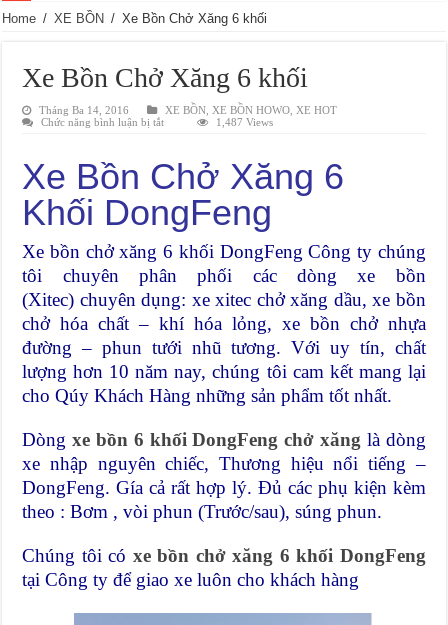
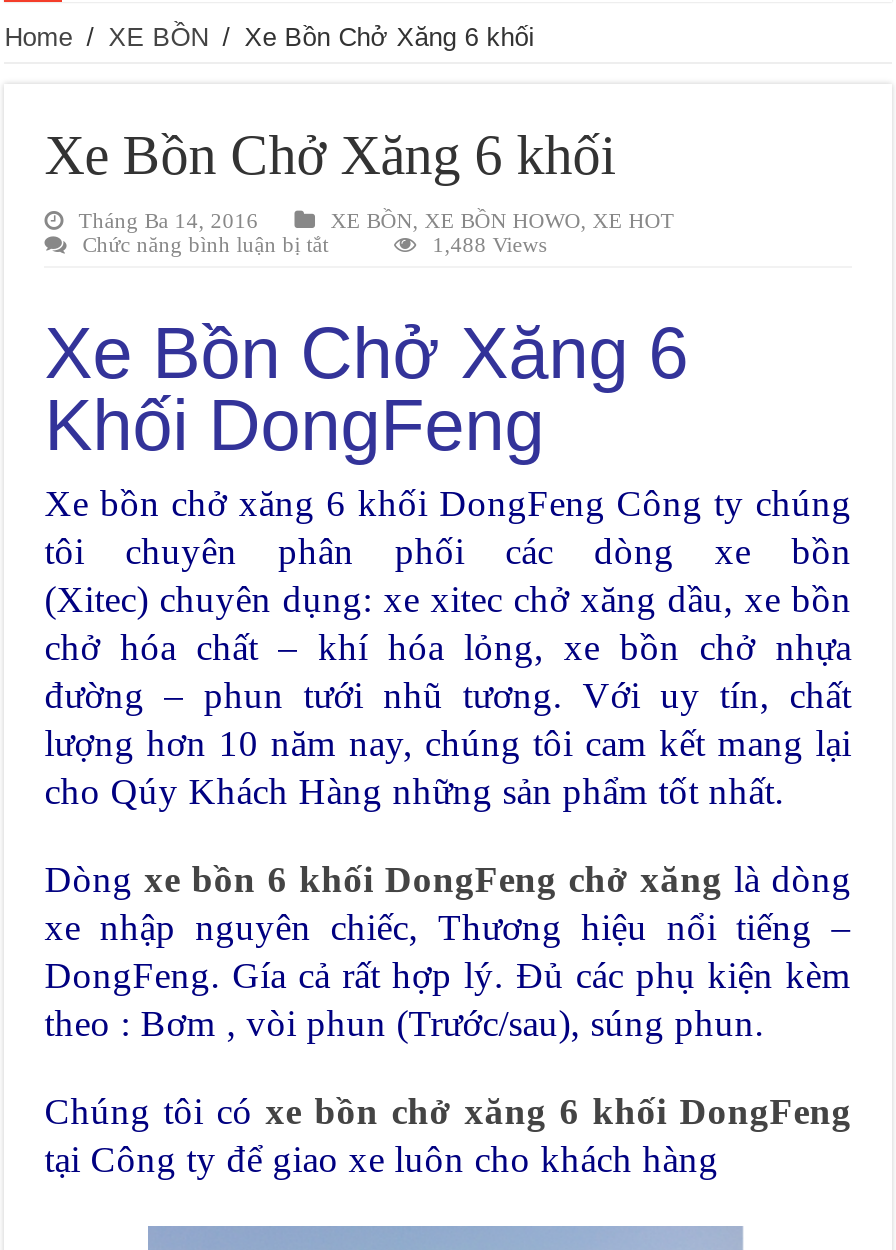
[216,116,273,128] 1,487 Views -> [432,233,546,257] 1,488 Views

